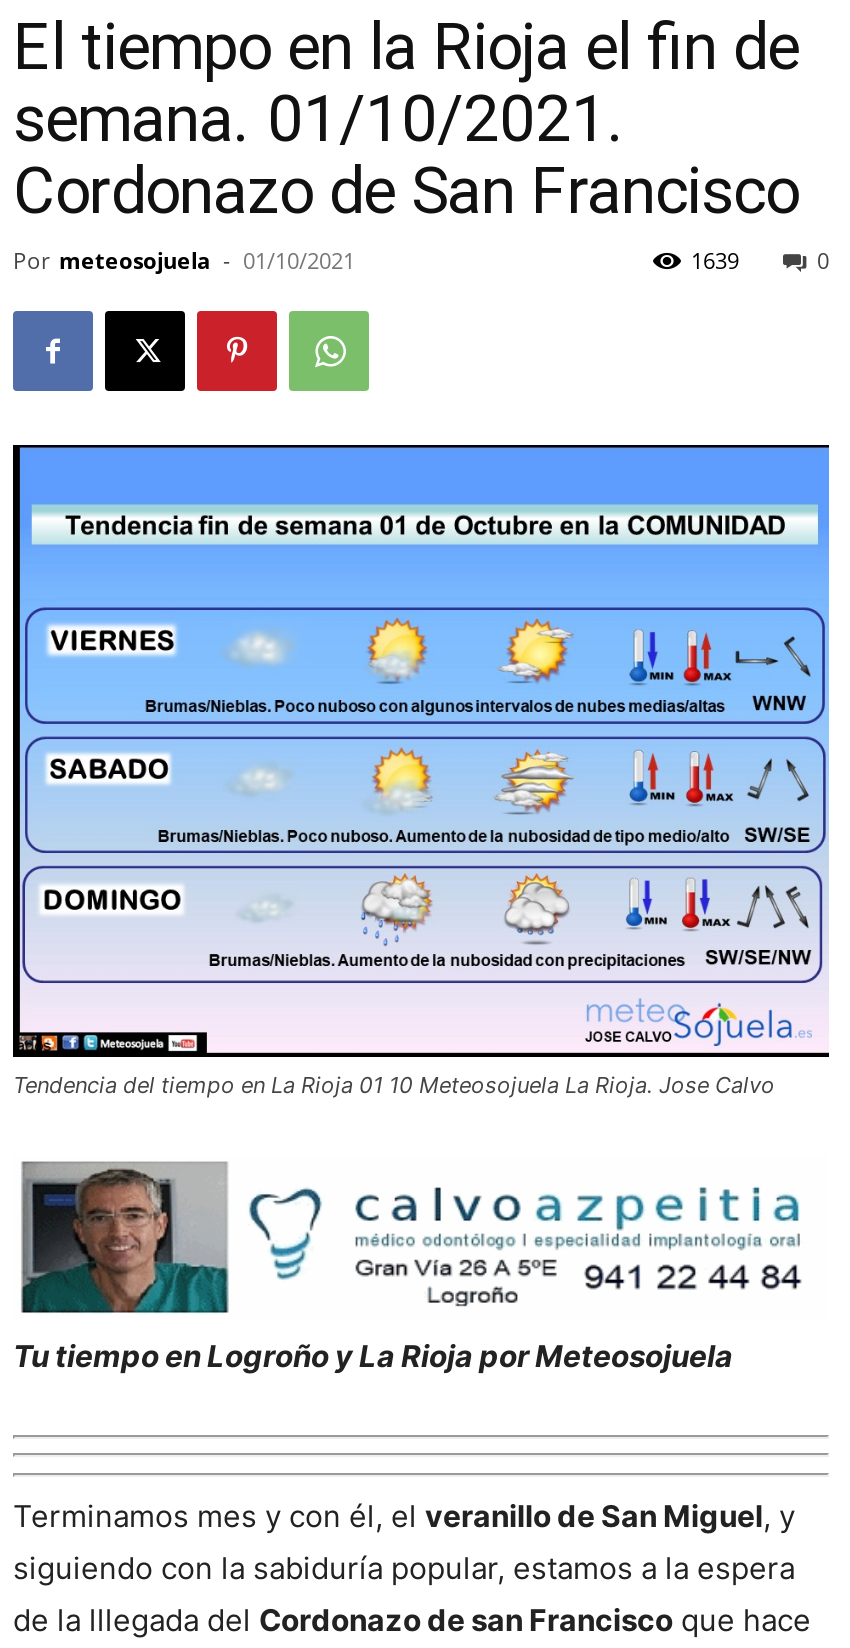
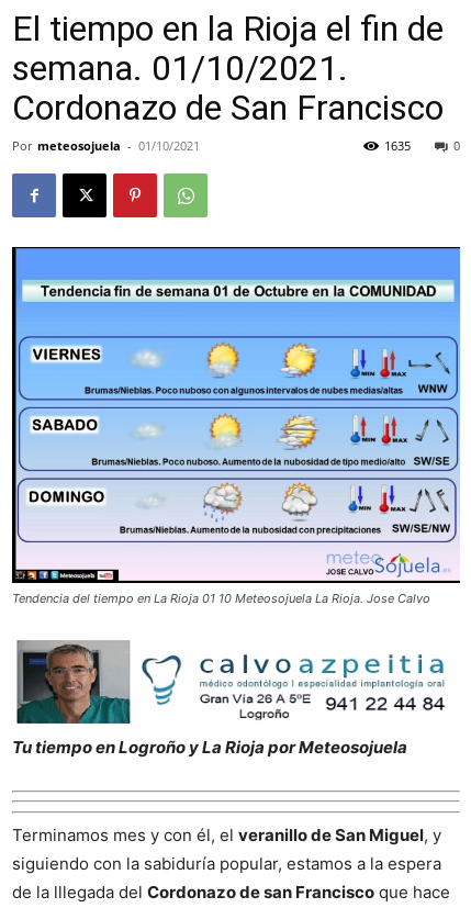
[691,245,739,275] 1639 -> [384,137,411,154] 1635

